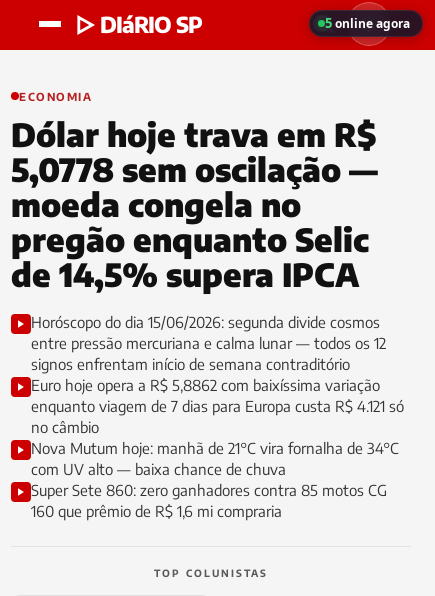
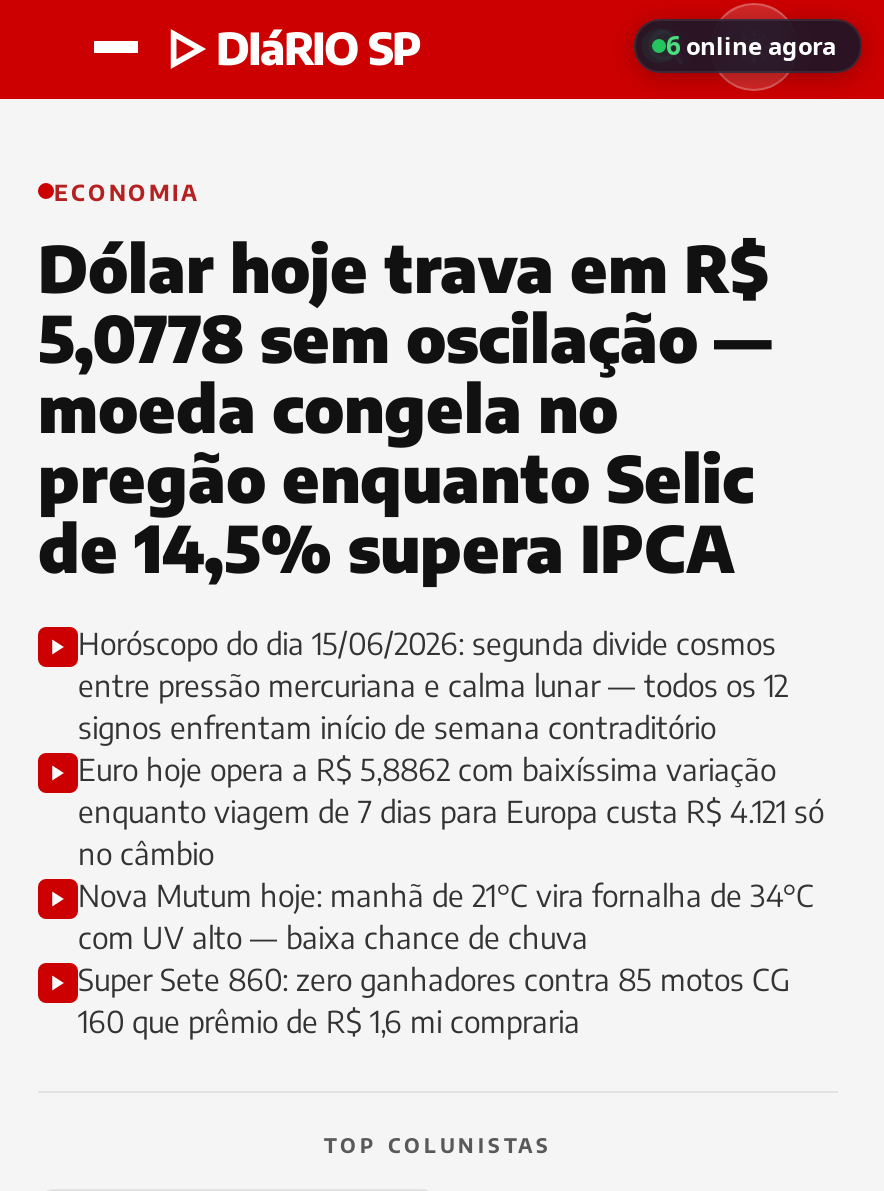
[325,14,410,32] 5 online agora -> [666,27,836,63] 6 online agora

